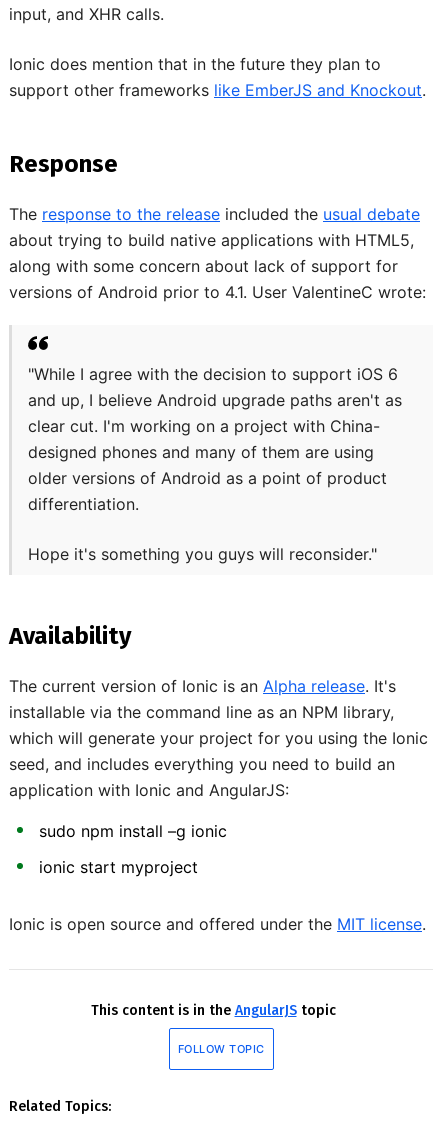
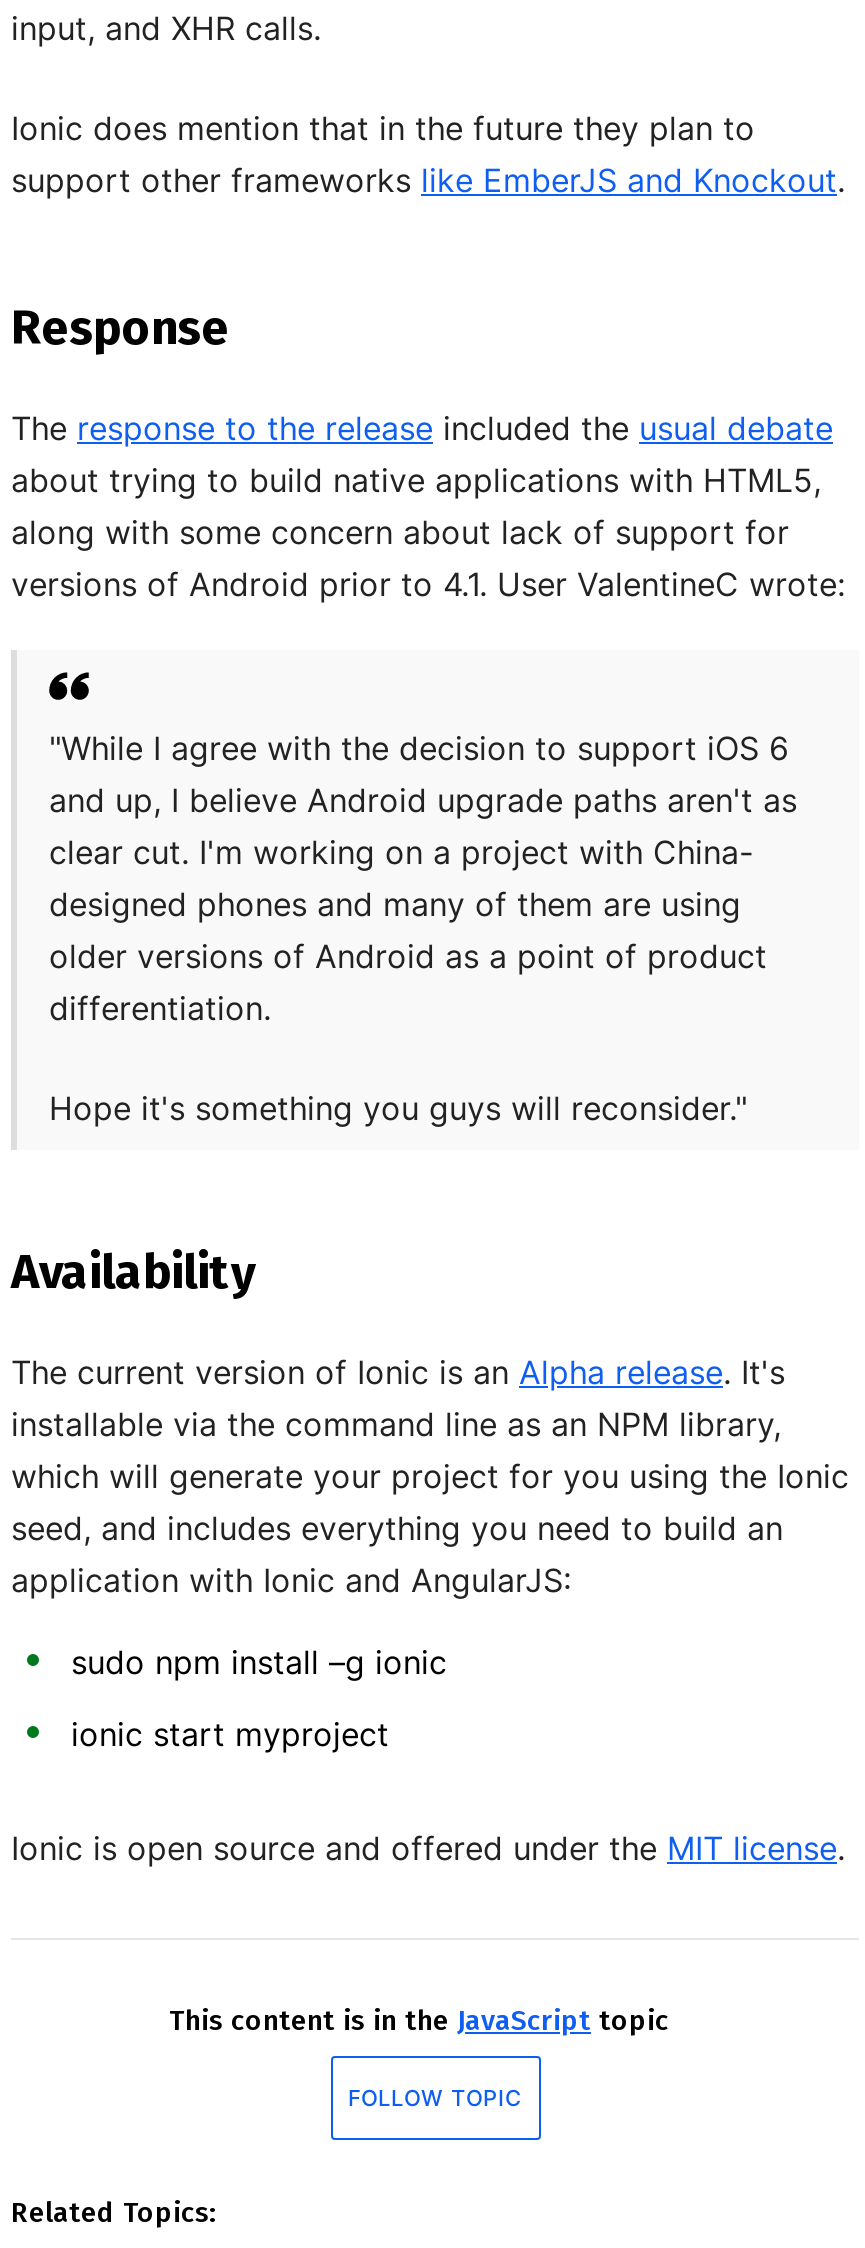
[90,1002,335,1019] This content is in the AngularJS topic -> [169,2004,669,2038] This content is in the JavaScript topic

